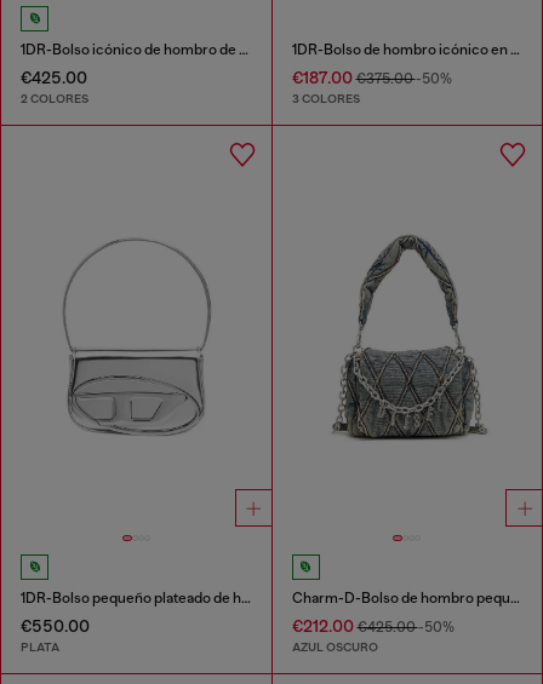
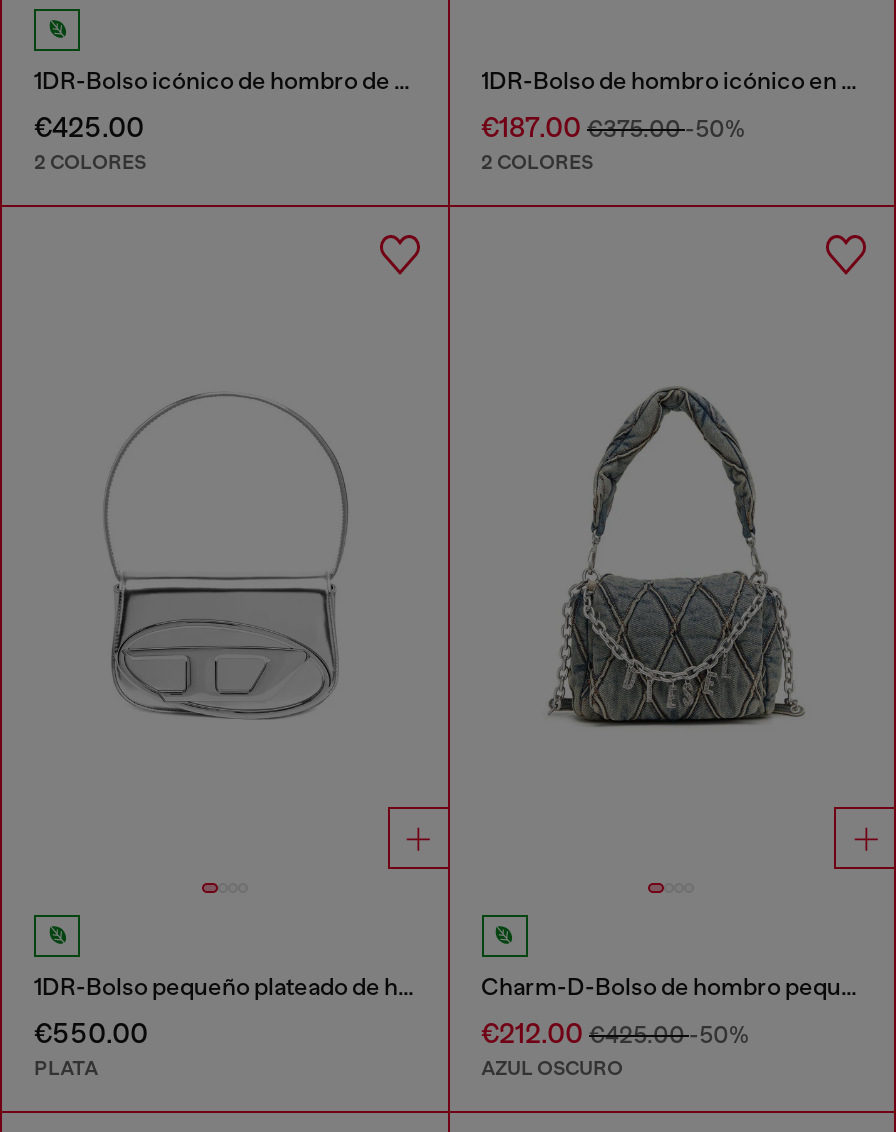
[291,91,359,107] 3 COLORES -> [481,149,593,175] 2 COLORES

